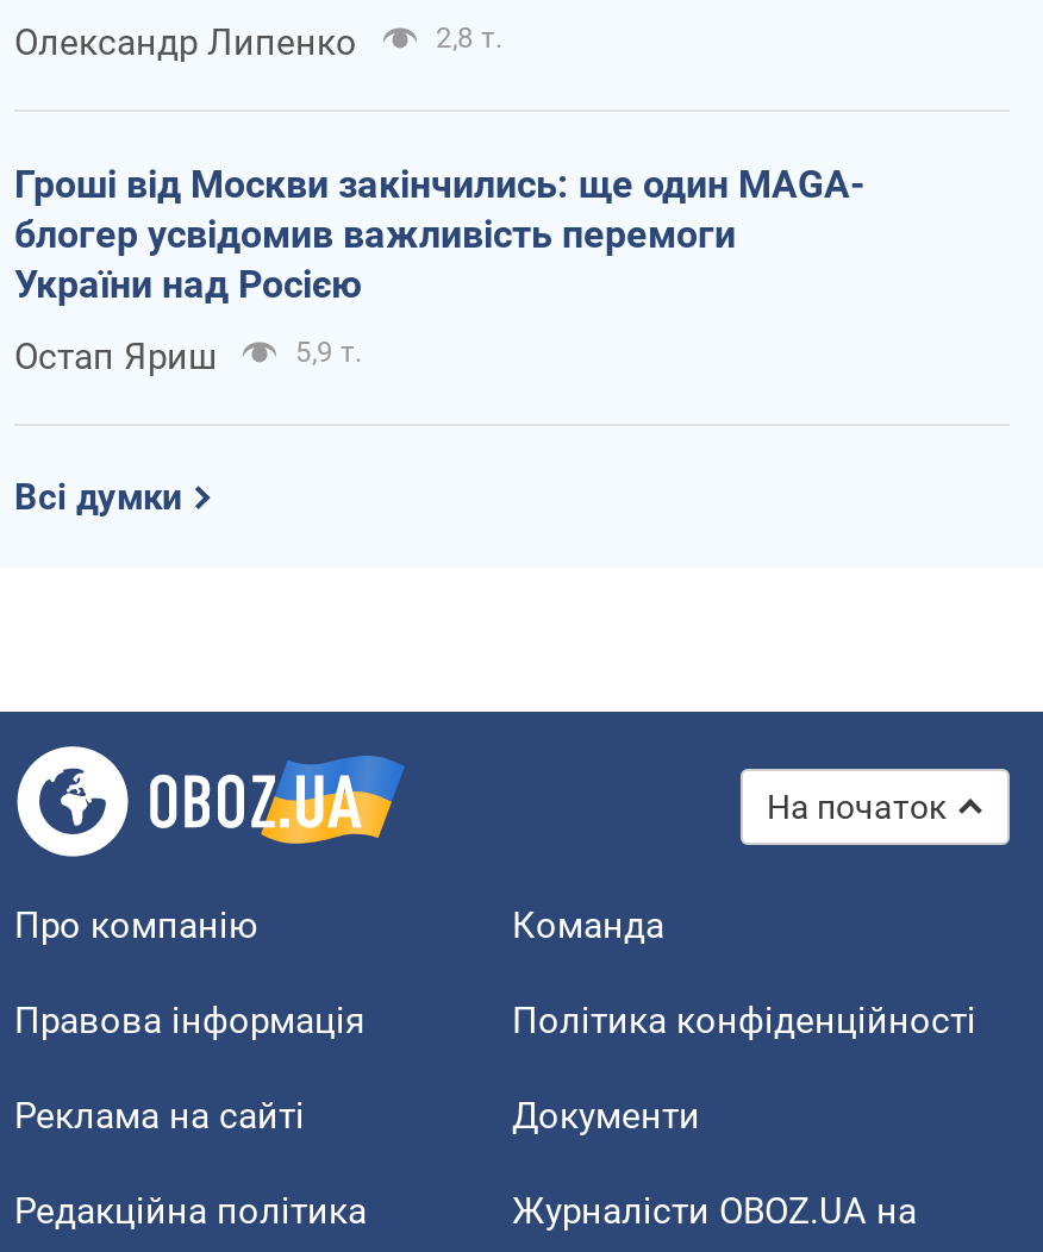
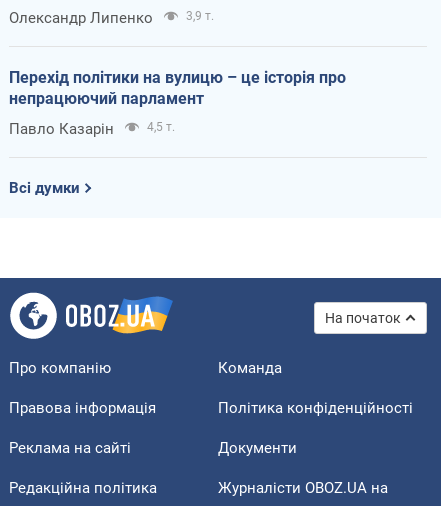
[436,21,502,54] 2,8 т. -> [186,9,214,23] 3,9 т.
[14,161,864,306] Гроші від Москви закінчились: ще один MAGA- | блогер усвідомив важливість перемоги | України над Росією -> [9,68,346,108] Перехід політики на вулицю – це історія про | непрацюючий парламент
[14,335,362,378] Остап Яриш | 5,9 т. -> [9,120,175,138] Павло Казарін | 4,5 т.

